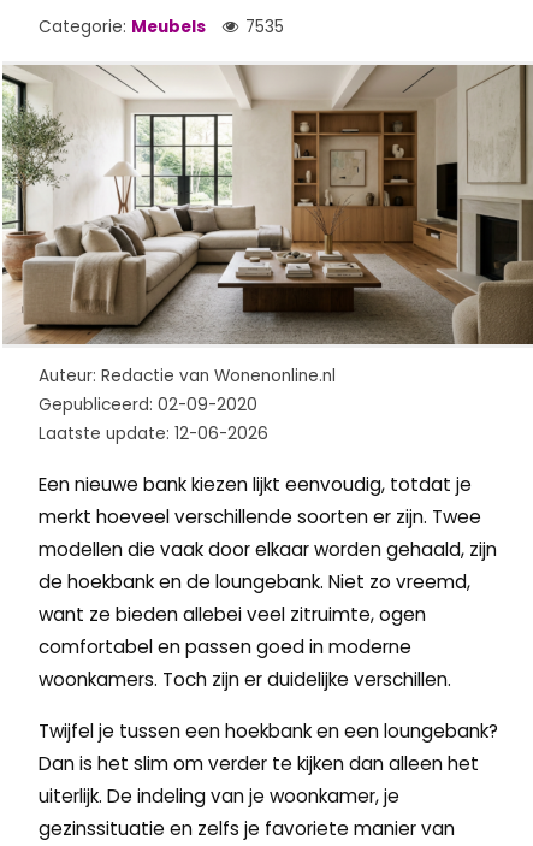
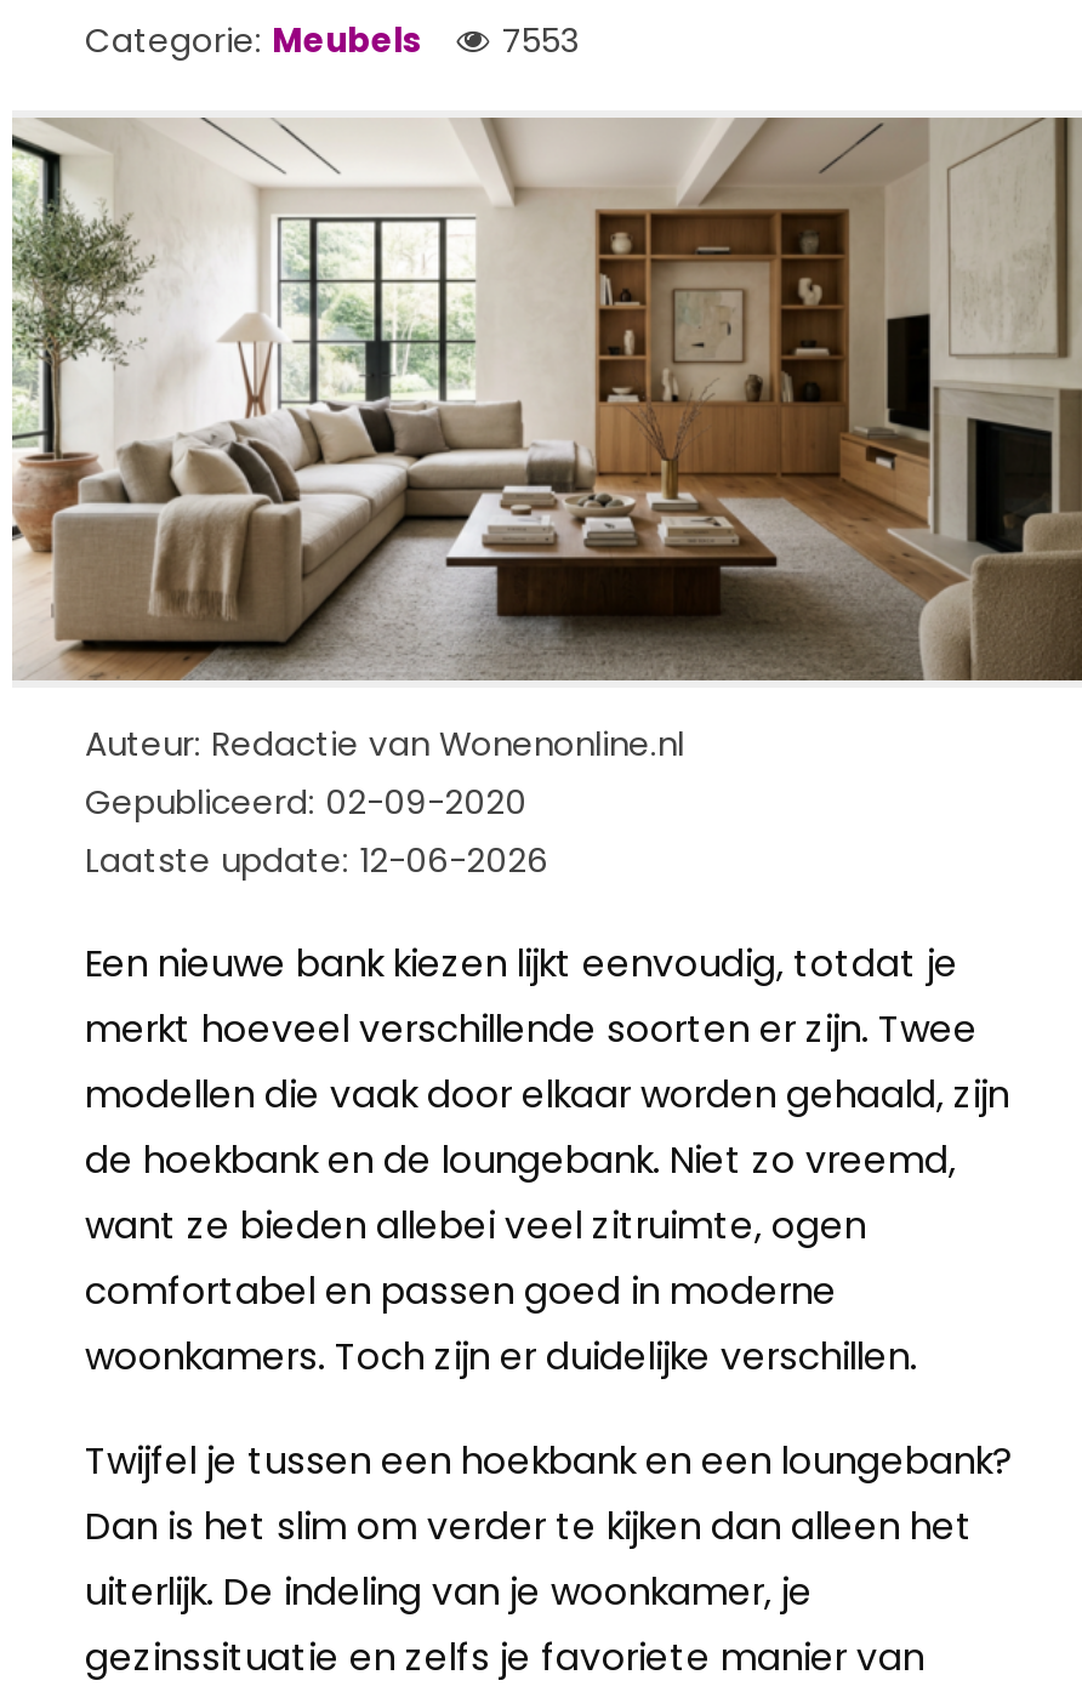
[39,16,284,39] Categorie: Meubels 7535 -> [85,18,580,65] Categorie: Meubels 7553

